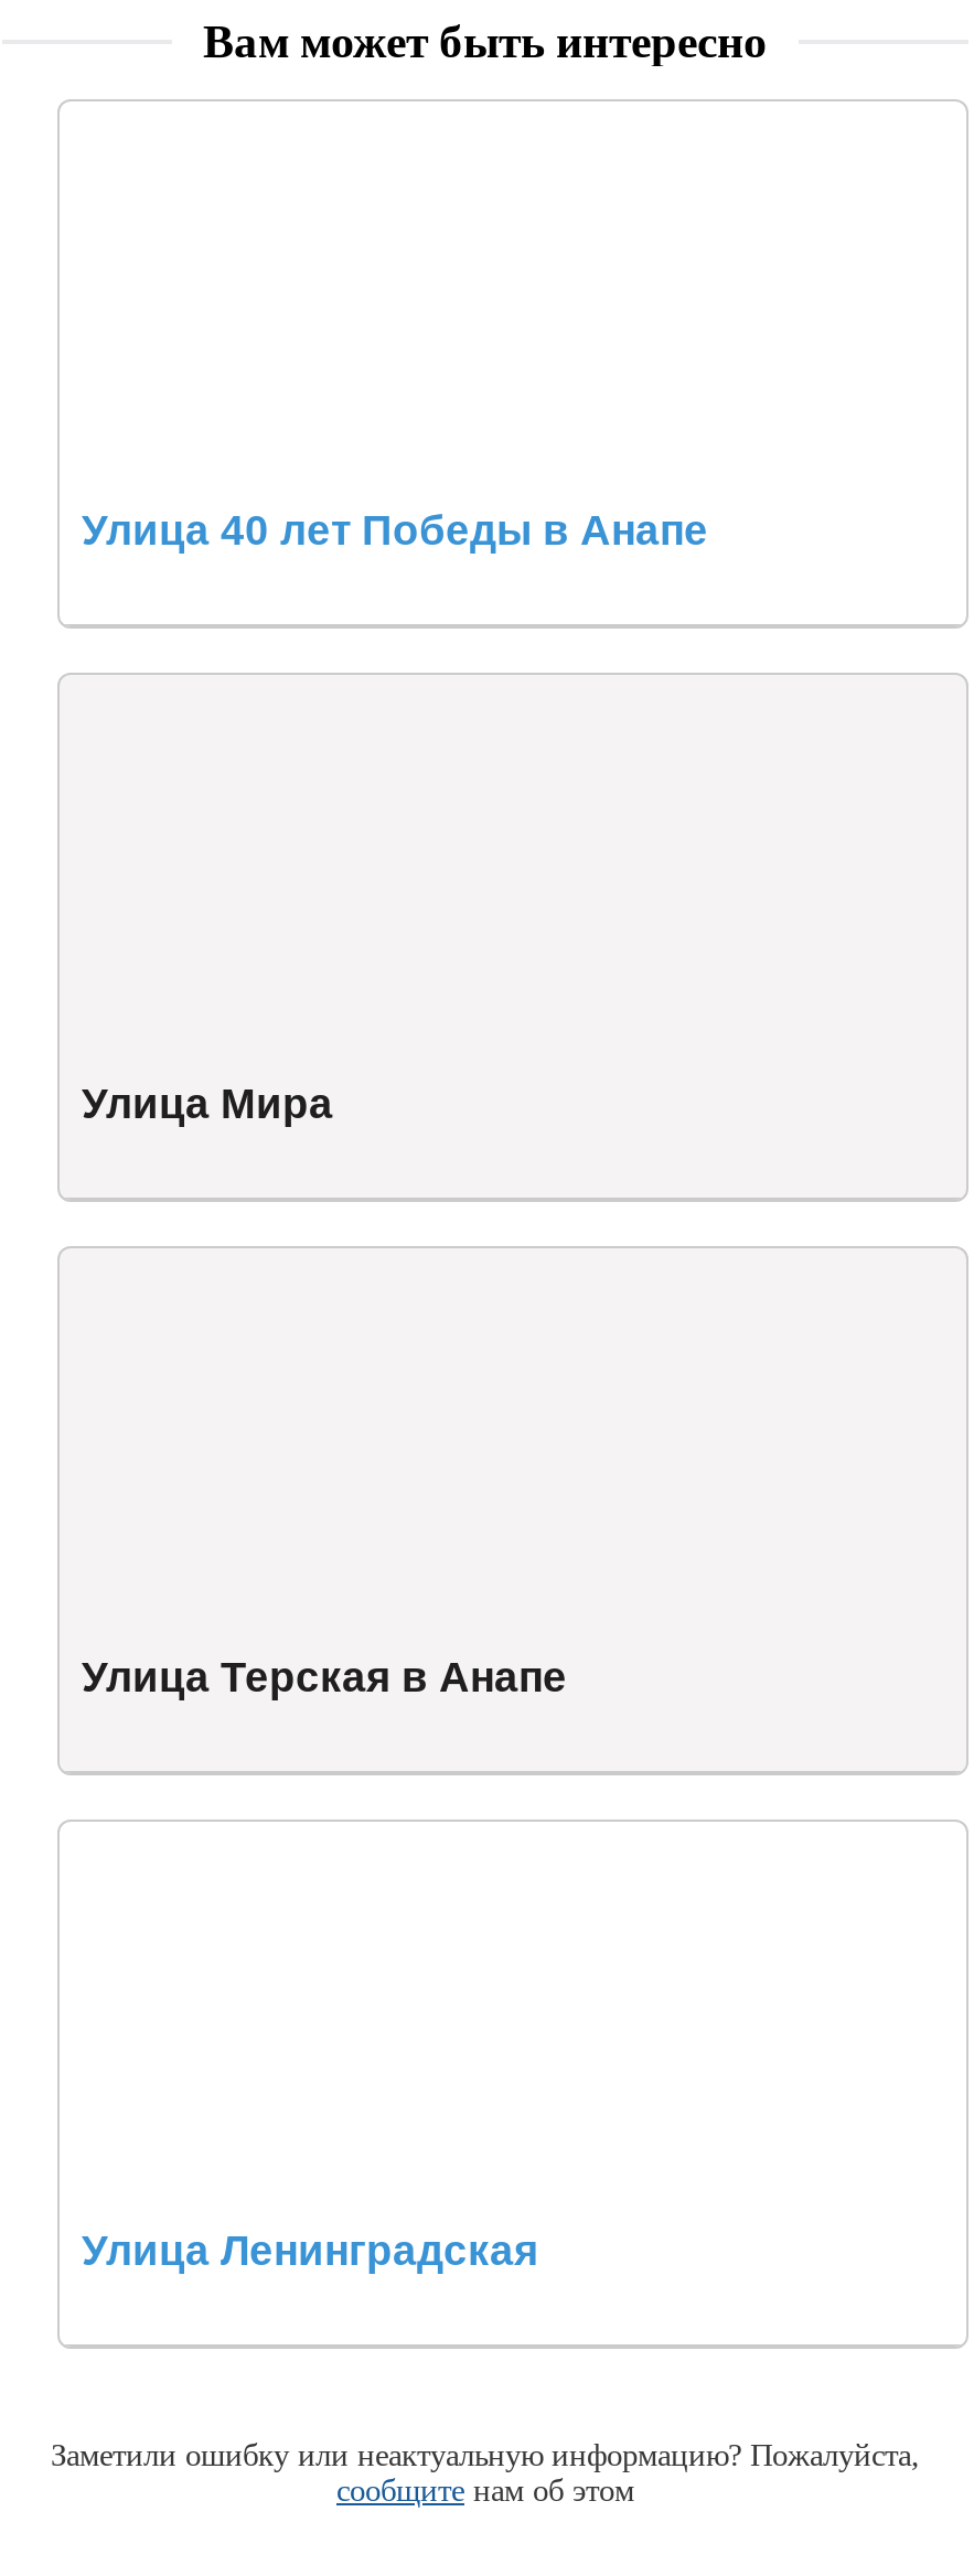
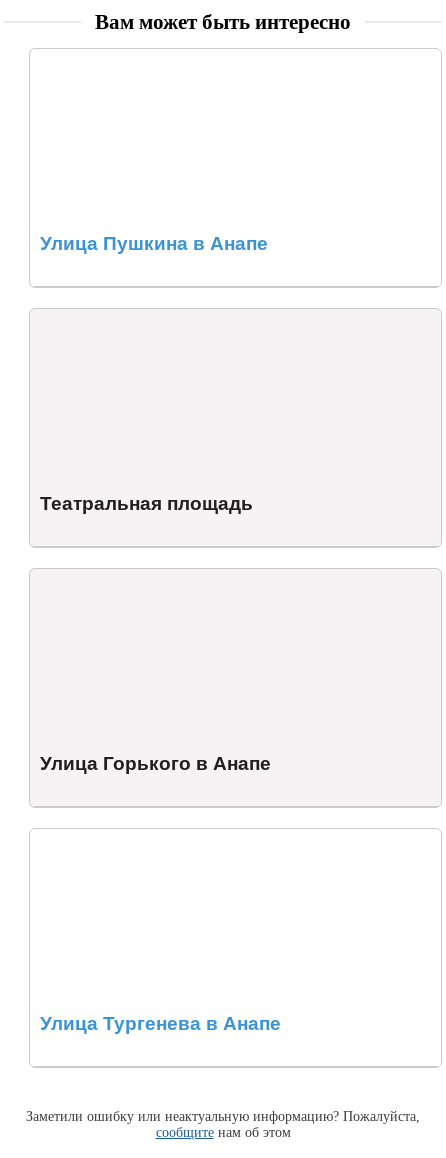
[82,508,708,554] Улица 40 лет Победы в Анапе -> [40,233,268,254] Улица Пушкина в Анапе
[82,1081,333,1128] Улица Мира -> [40,493,253,514] Театральная площадь
[82,1655,567,1701] Улица Терская в Анапе -> [40,753,271,774] Улица Горького в Анапе
[82,2228,538,2275] Улица Ленинградская -> [40,1013,281,1034] Улица Тургенева в Анапе

